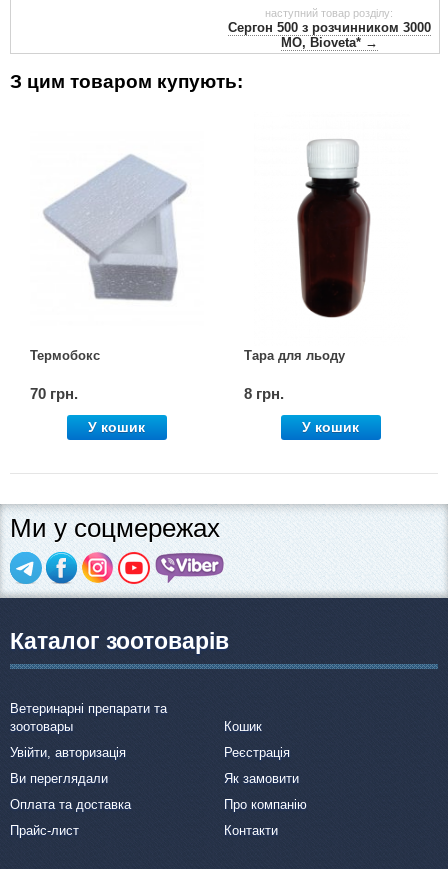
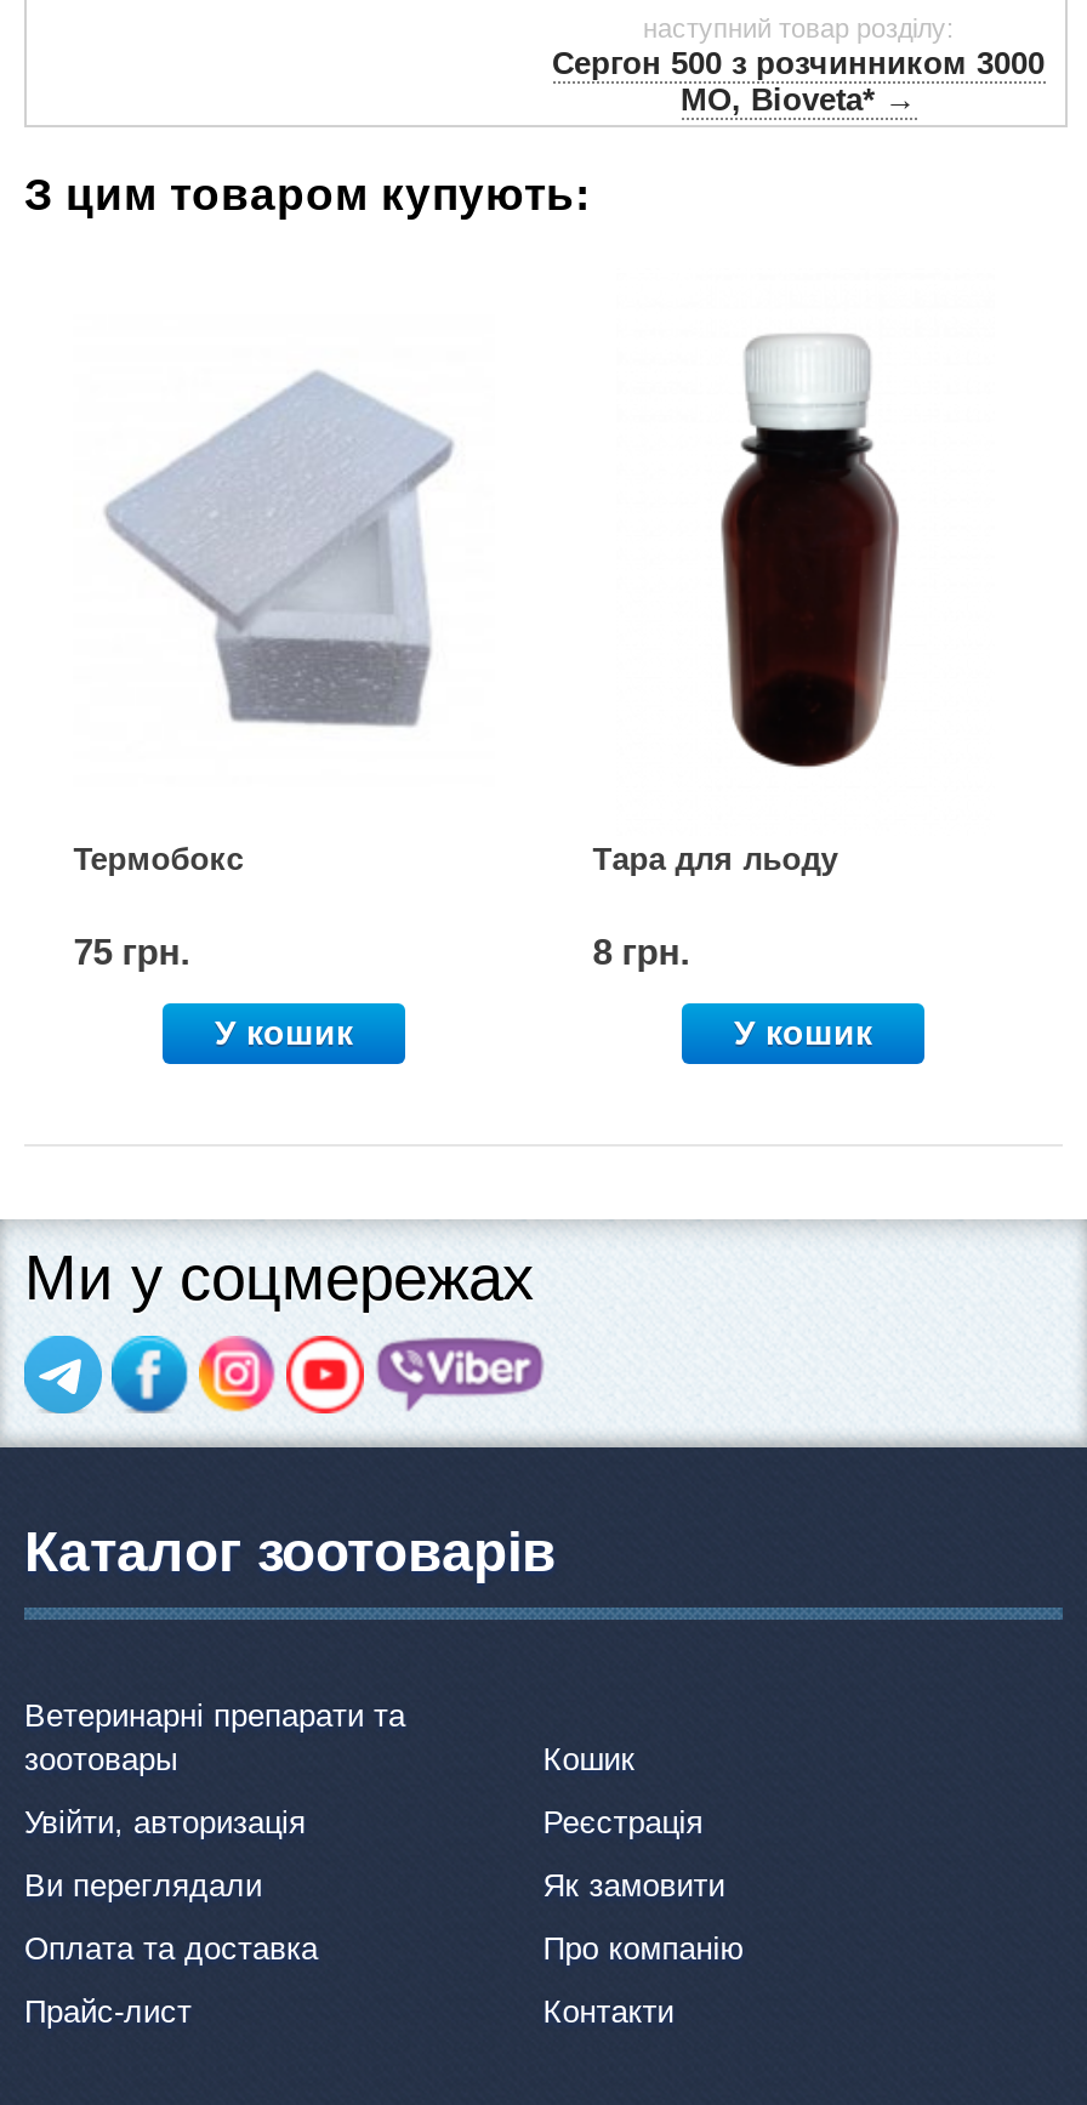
[30,385,78,402] 70 грн. -> [74,931,190,973] 75 грн.

